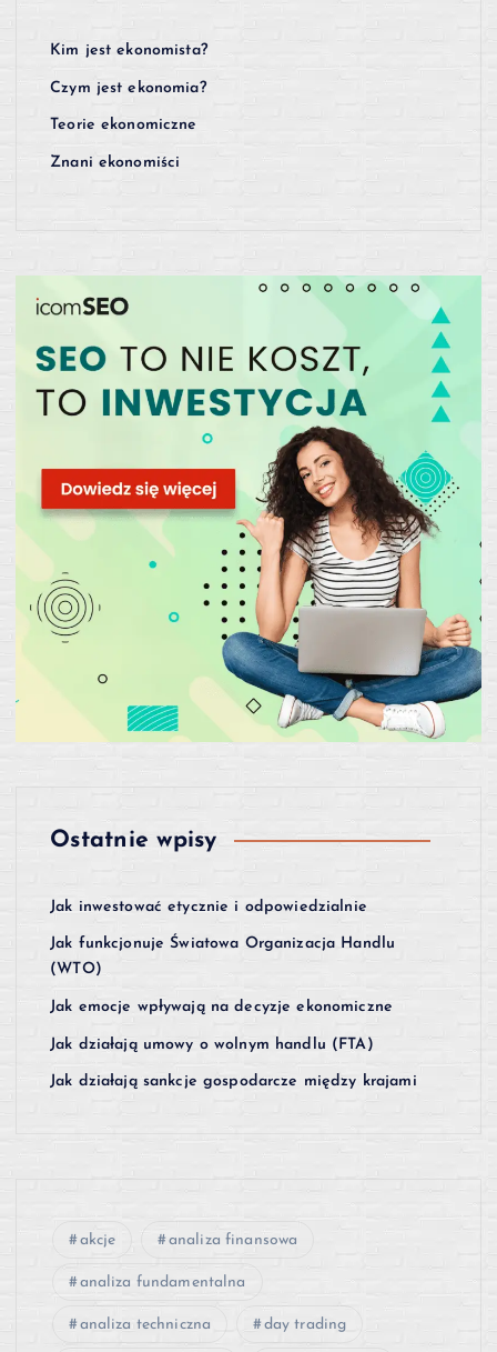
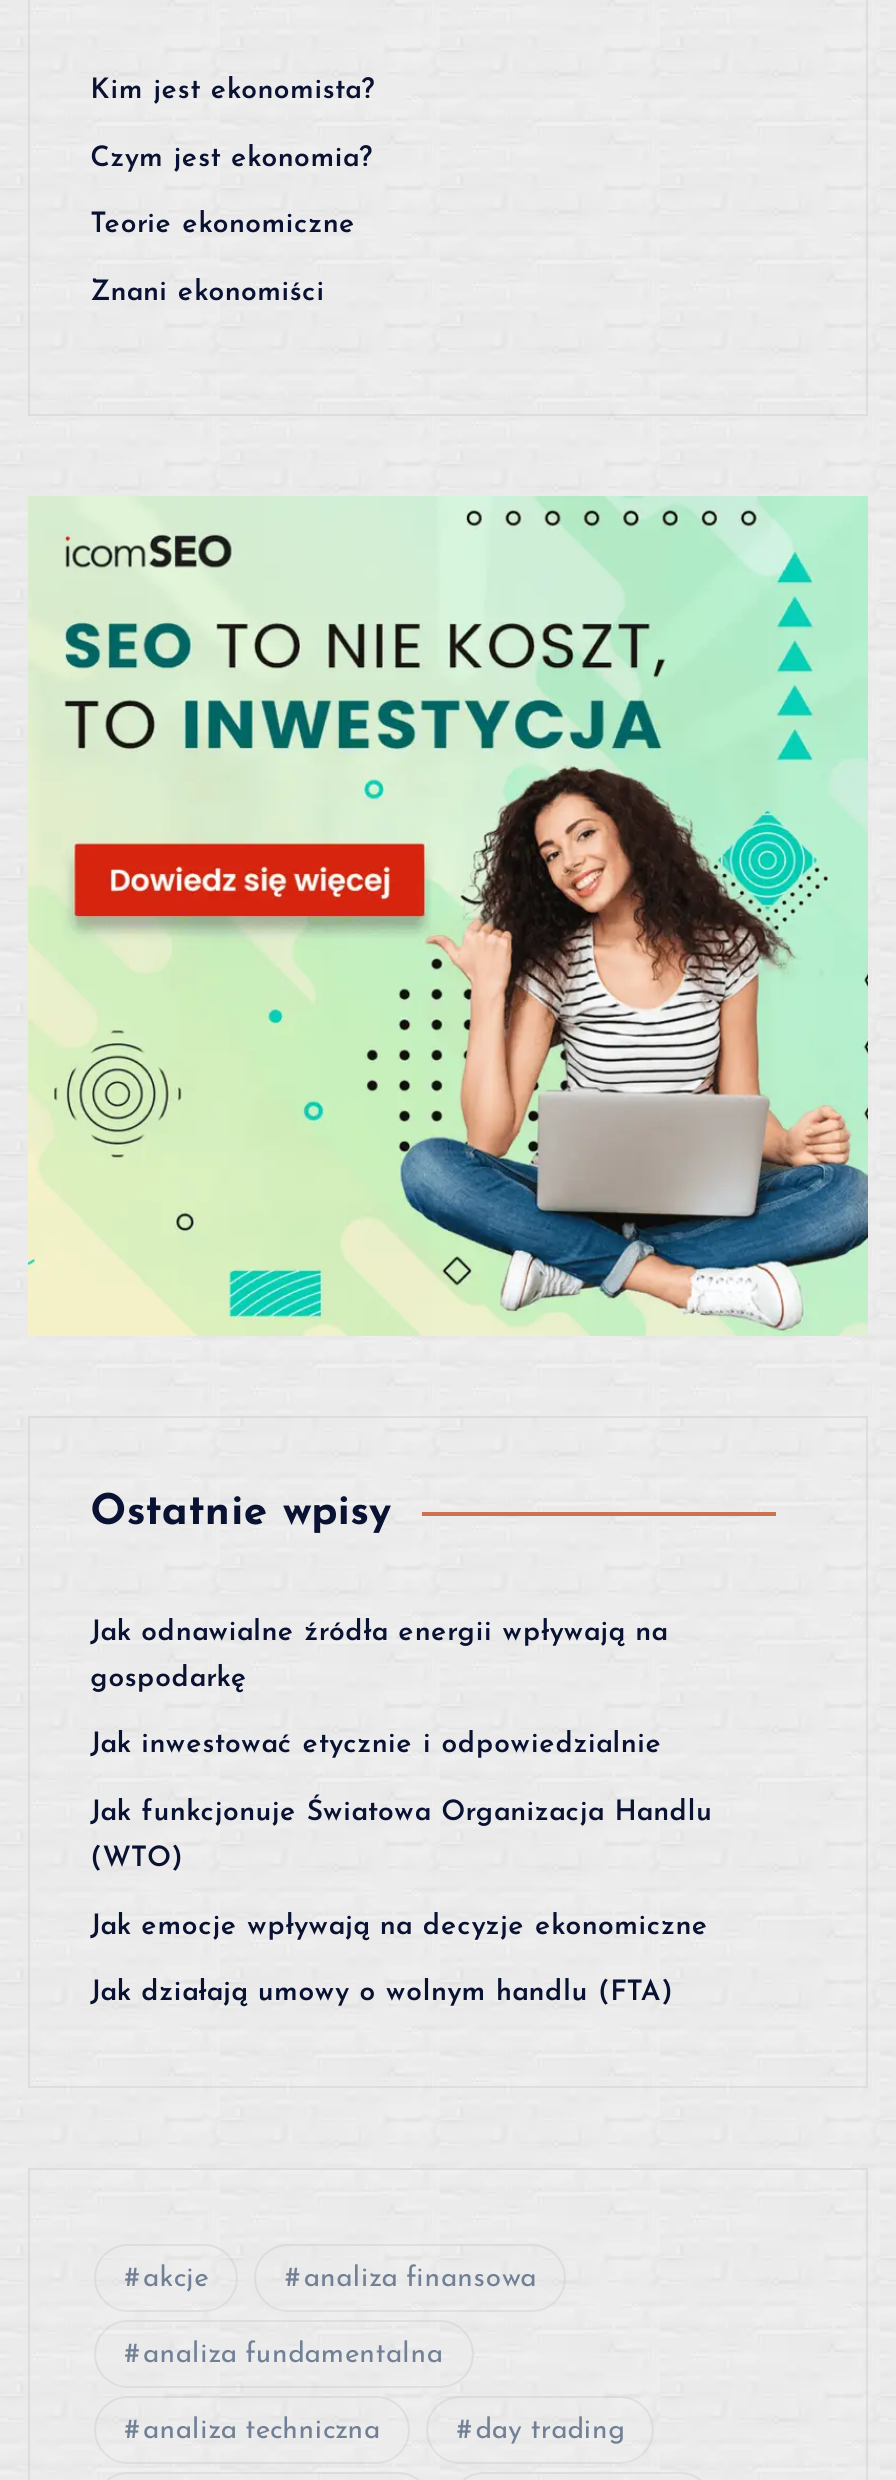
none -> [90,1618,668,1694] Jak odnawialne źródła energii wpływają na | gospodarkę
moved [50,899,395,1053] -> [90,1731,712,2008]: Jak inwestować etycznie i odpowiedzialnie | Jak funkcjonuje Światowa Organizacja Handlu | (WTO) | Jak emocje wpływają na decyzje ekonomiczne | Jak działają umowy o wolnym handlu (FTA)
[50,1073,417,1090] Jak działają sankcje gospodarcze między krajami -> none

